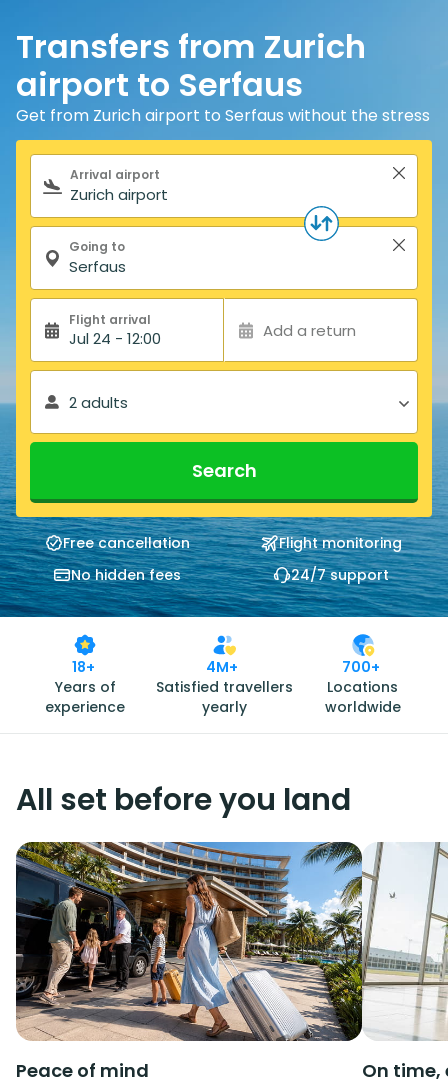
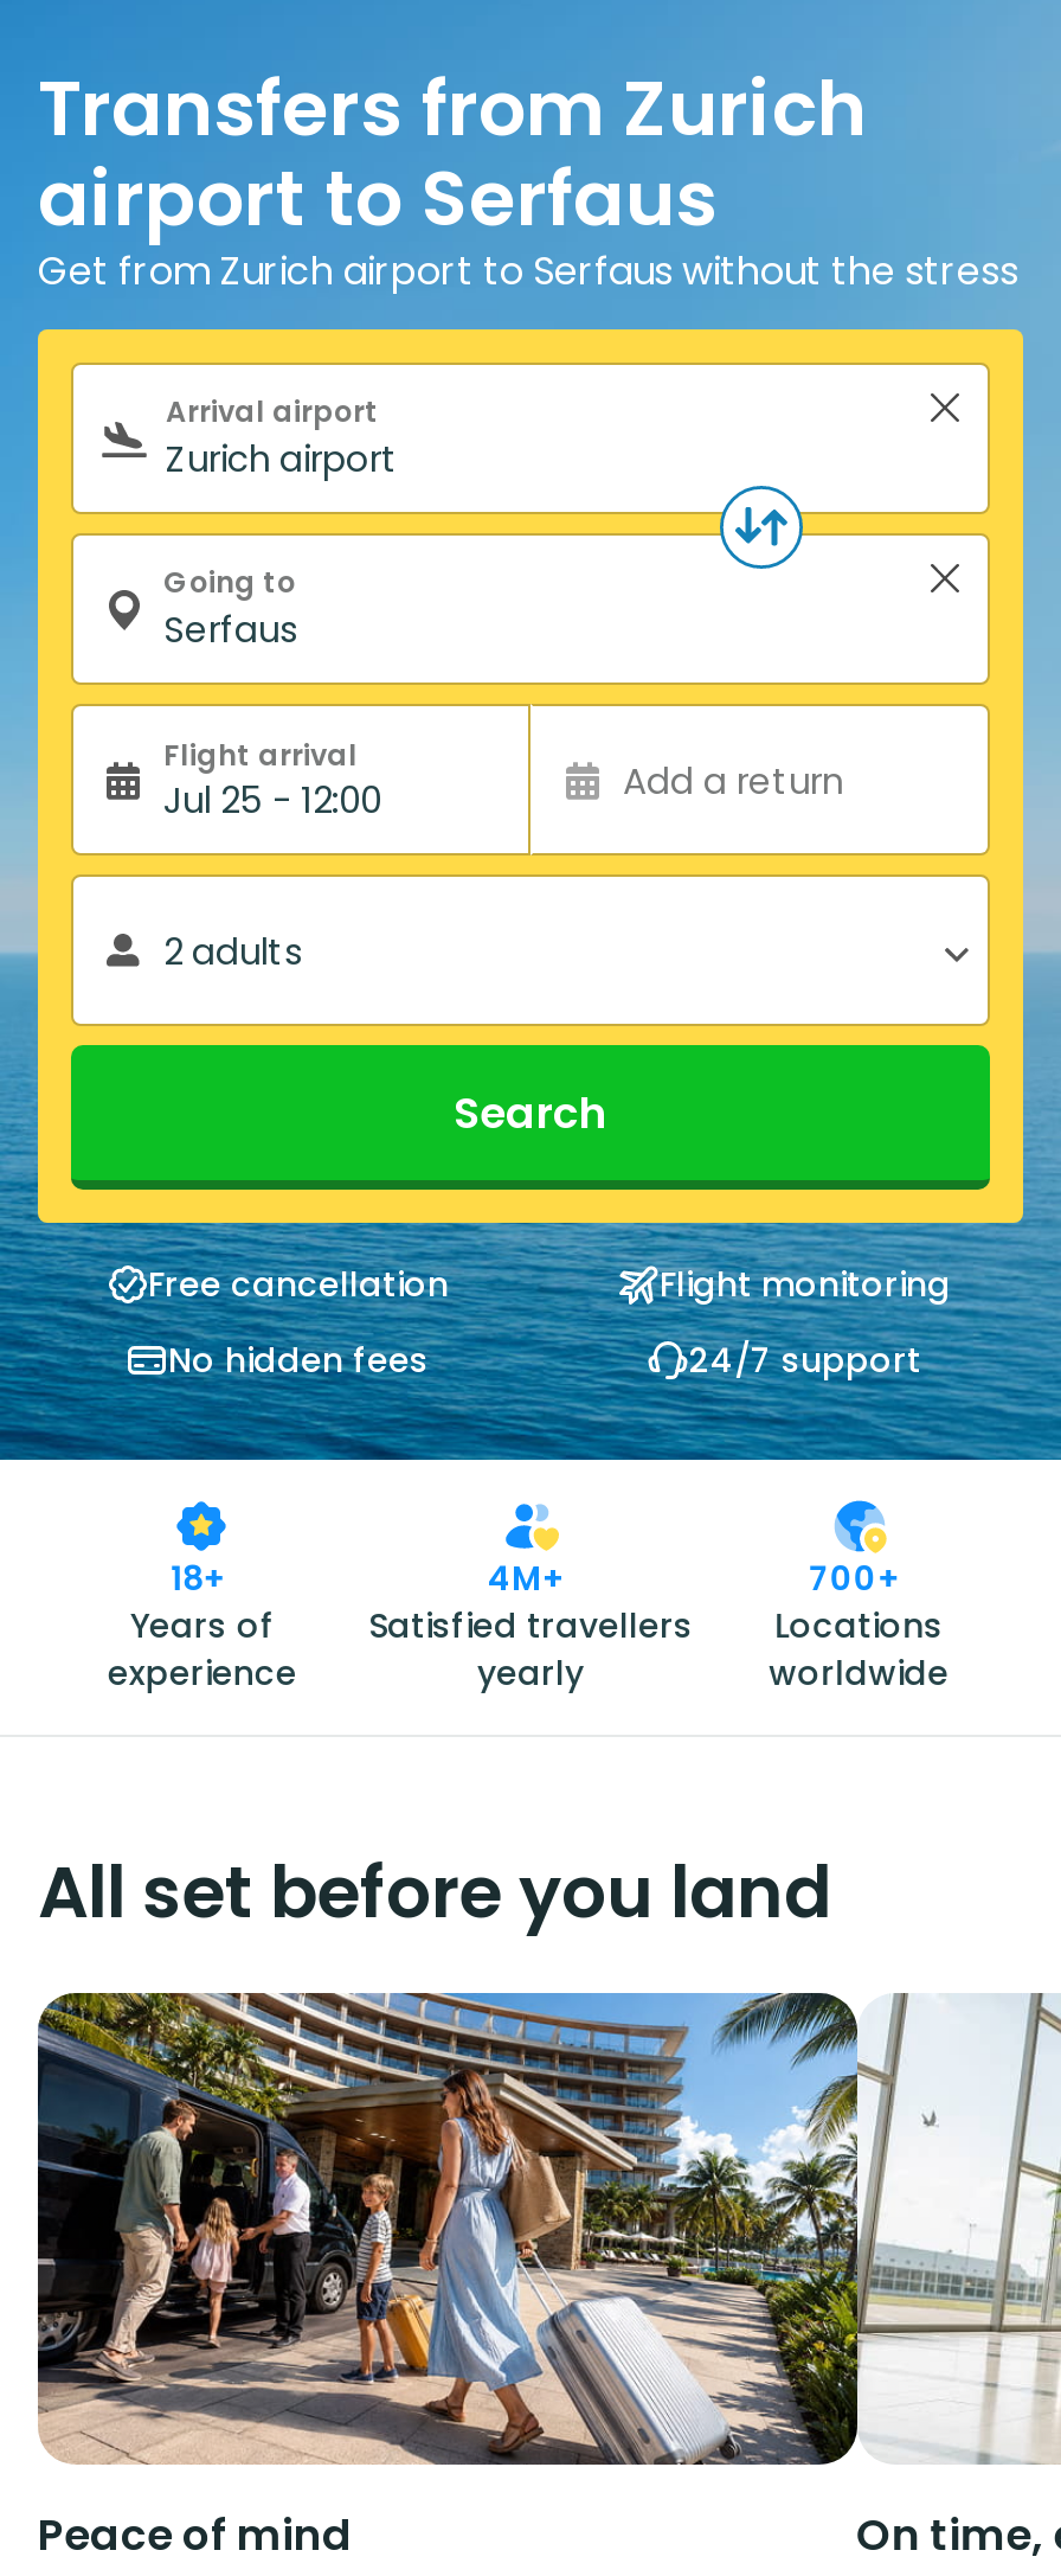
[69,328,161,349] Jul 24 - 12:00 -> [163,775,381,825] Jul 25 - 12:00

